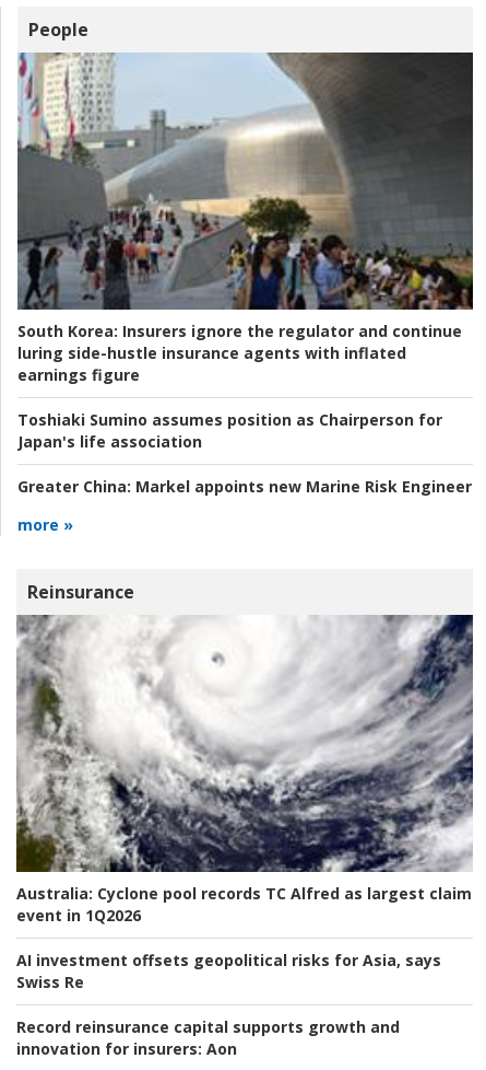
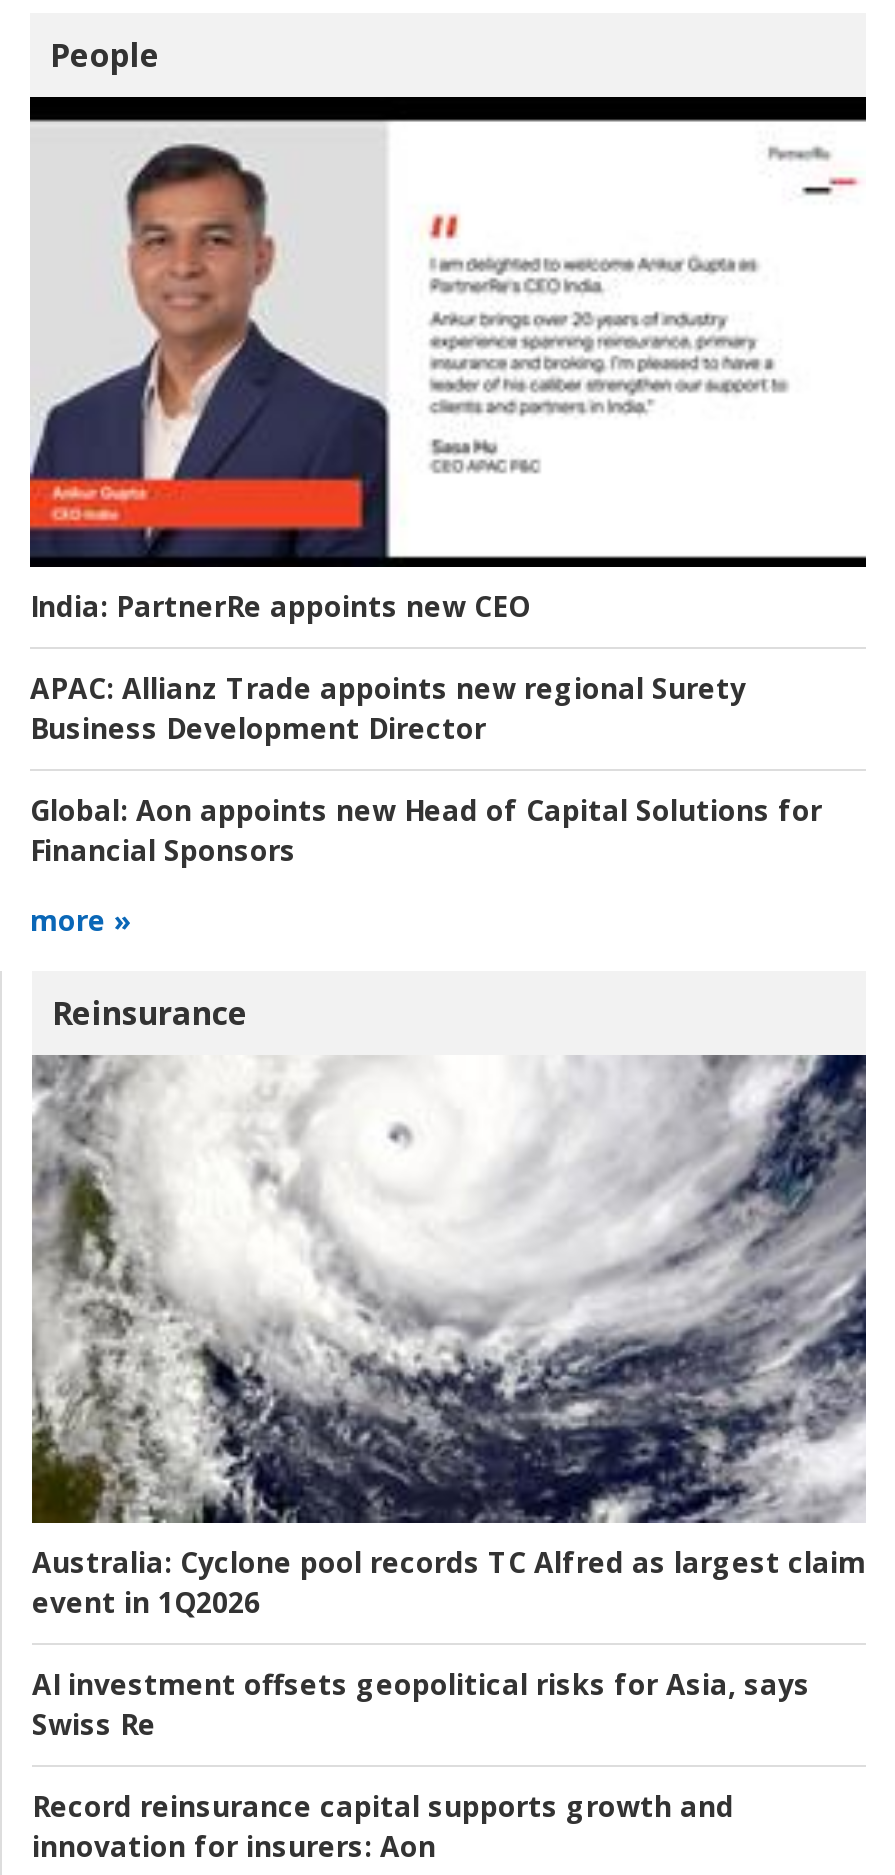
[16,53,474,385] [image] | South Korea: Insurers ignore the regulator and continue | luring side-hustle insurance agents with inflated | earnings figure -> [28,94,866,624] [image] | India: PartnerRe appoints new CEO
[17,409,442,451] Toshiaki Sumino assumes position as Chairperson for | Japan's life association -> [30,668,746,746] APAC: Allianz Trade appoints new regional Surety | Business Development Director
[17,475,472,496] Greater China: Markel appoints new Marine Risk Engineer -> [30,790,822,868] Global: Aon appoints new Head of Capital Solutions for | Financial Sponsors

